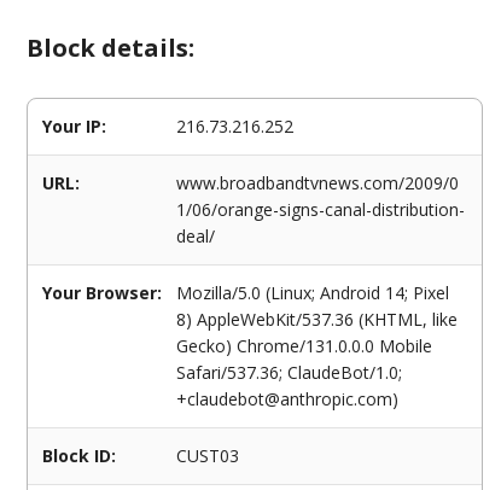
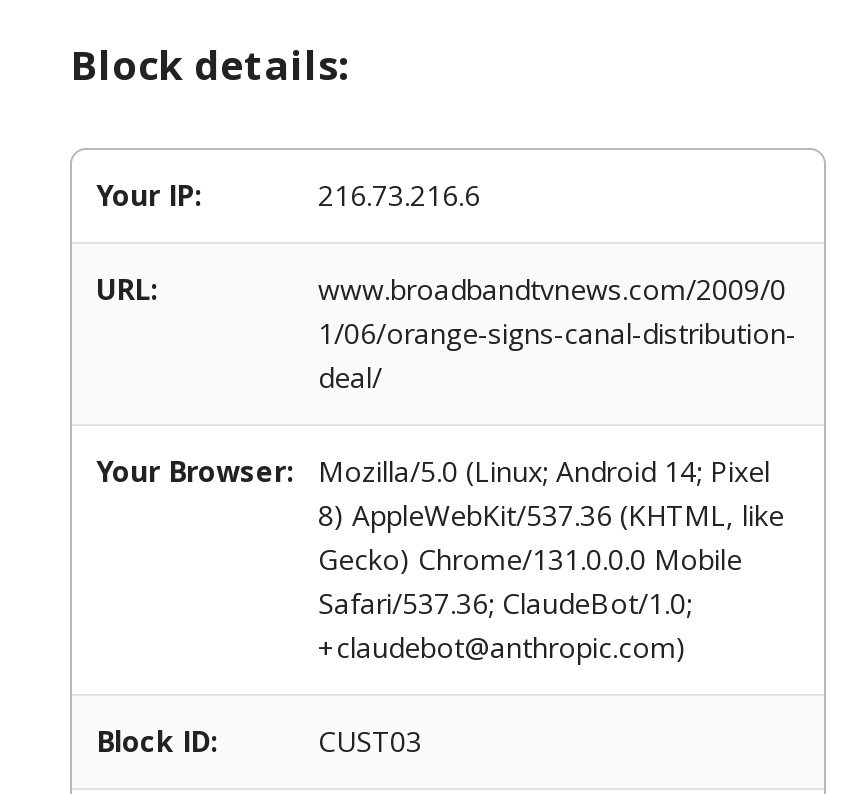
[176,115,293,138] 216.73.216.252 -> [318,176,480,214] 216.73.216.6

